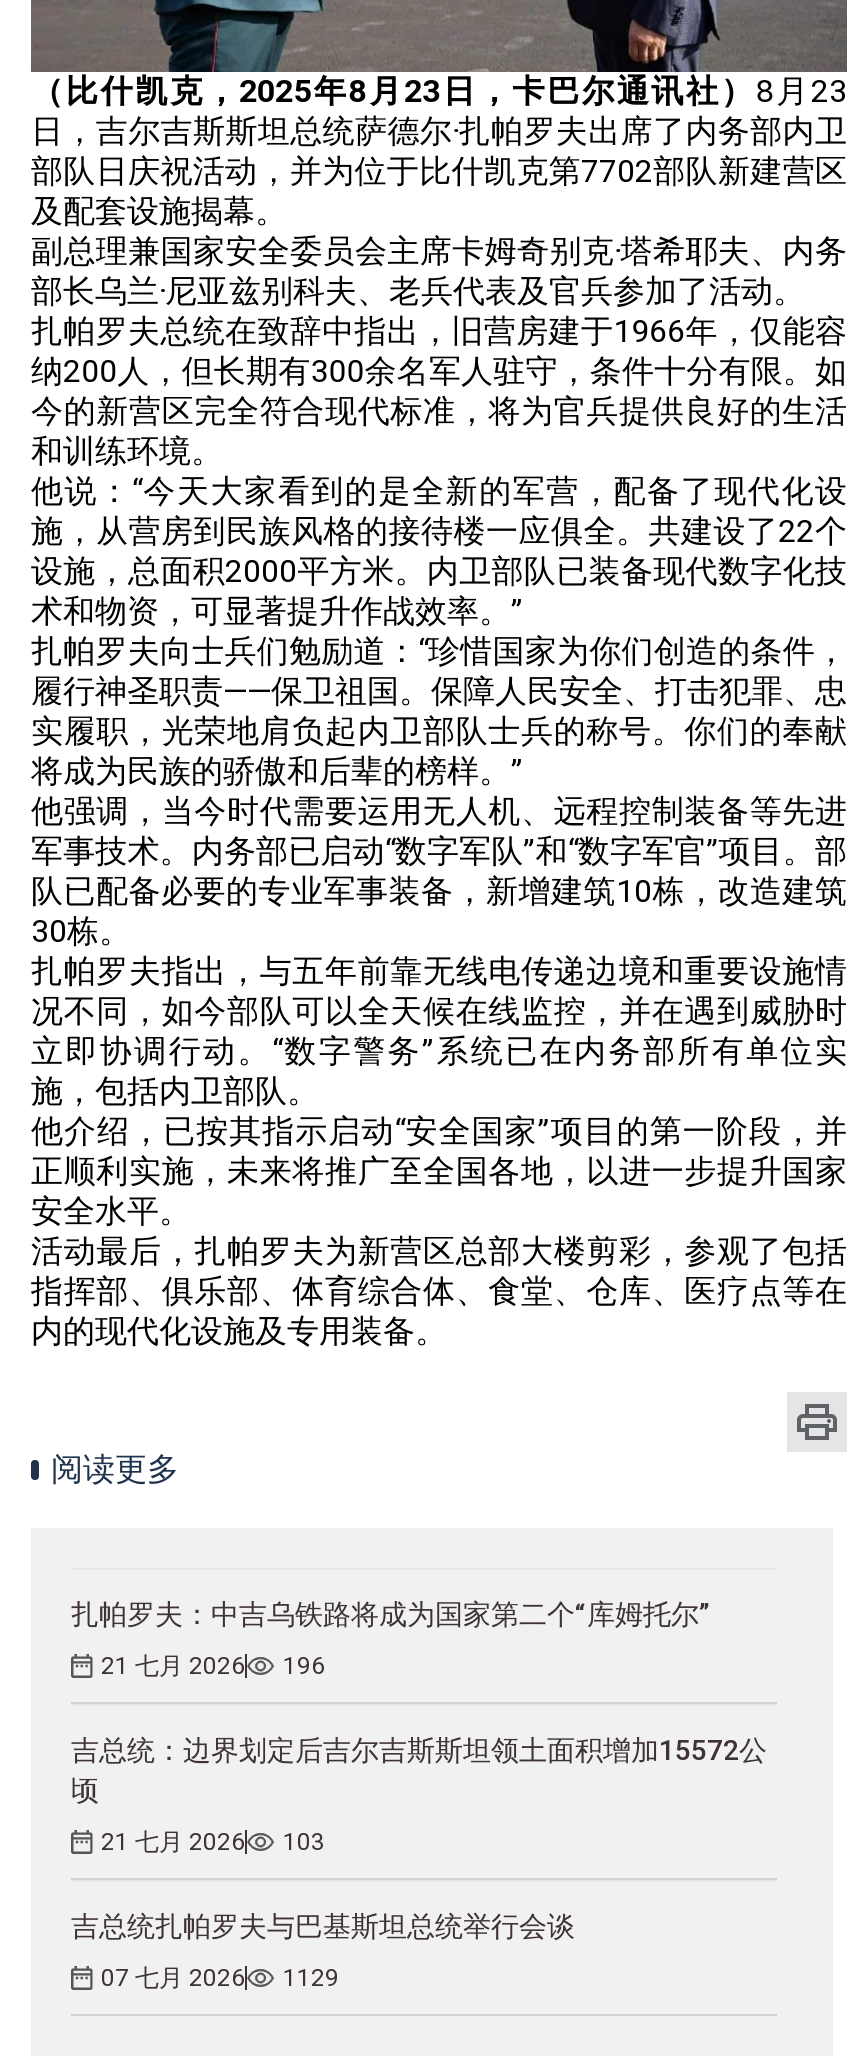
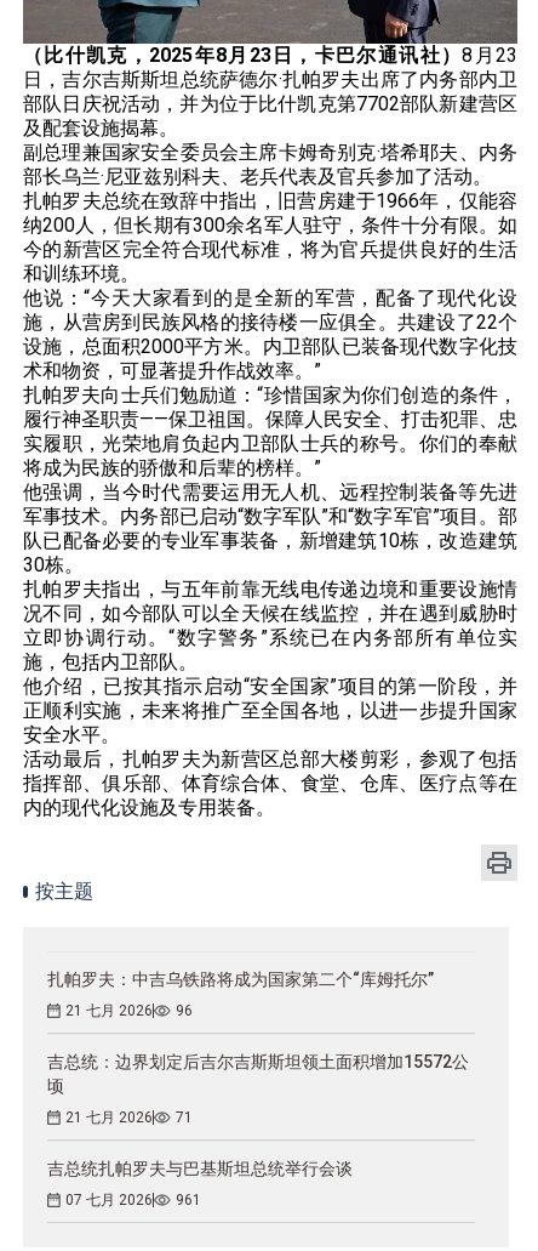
[51,1450,179,1488] 阅读更多 -> [35,880,93,903] 按主题
[101,1652,325,1680] 21 七月 2026 196 -> [65,1002,193,1019] 21 七月 2026 96
[101,1828,325,1856] 21 七月 2026 103 -> [65,1109,193,1126] 21 七月 2026 71
[101,1964,339,1992] 07 七月 2026 1129 -> [65,1192,201,1209] 07 七月 2026 961

